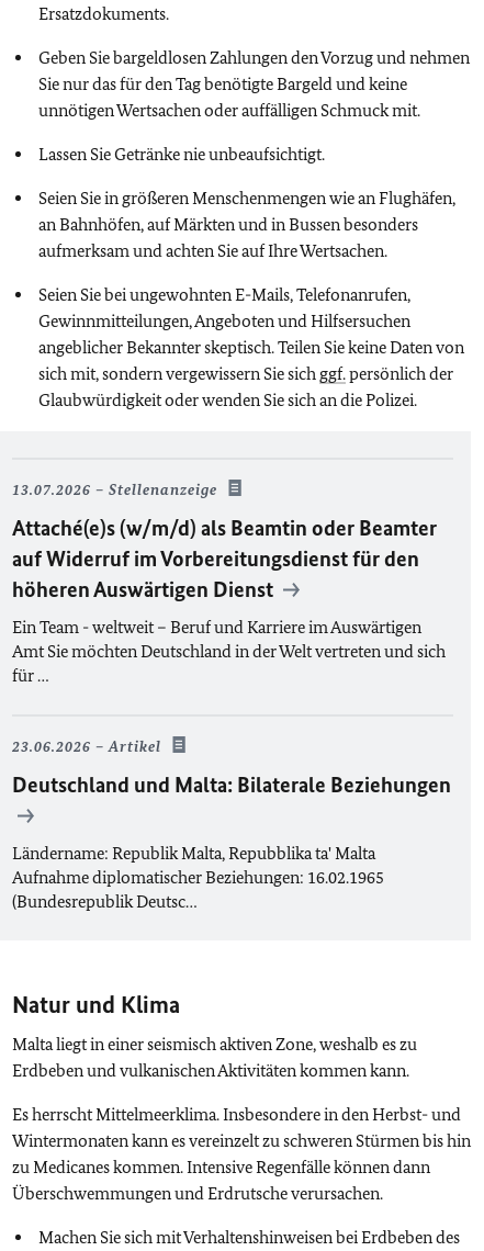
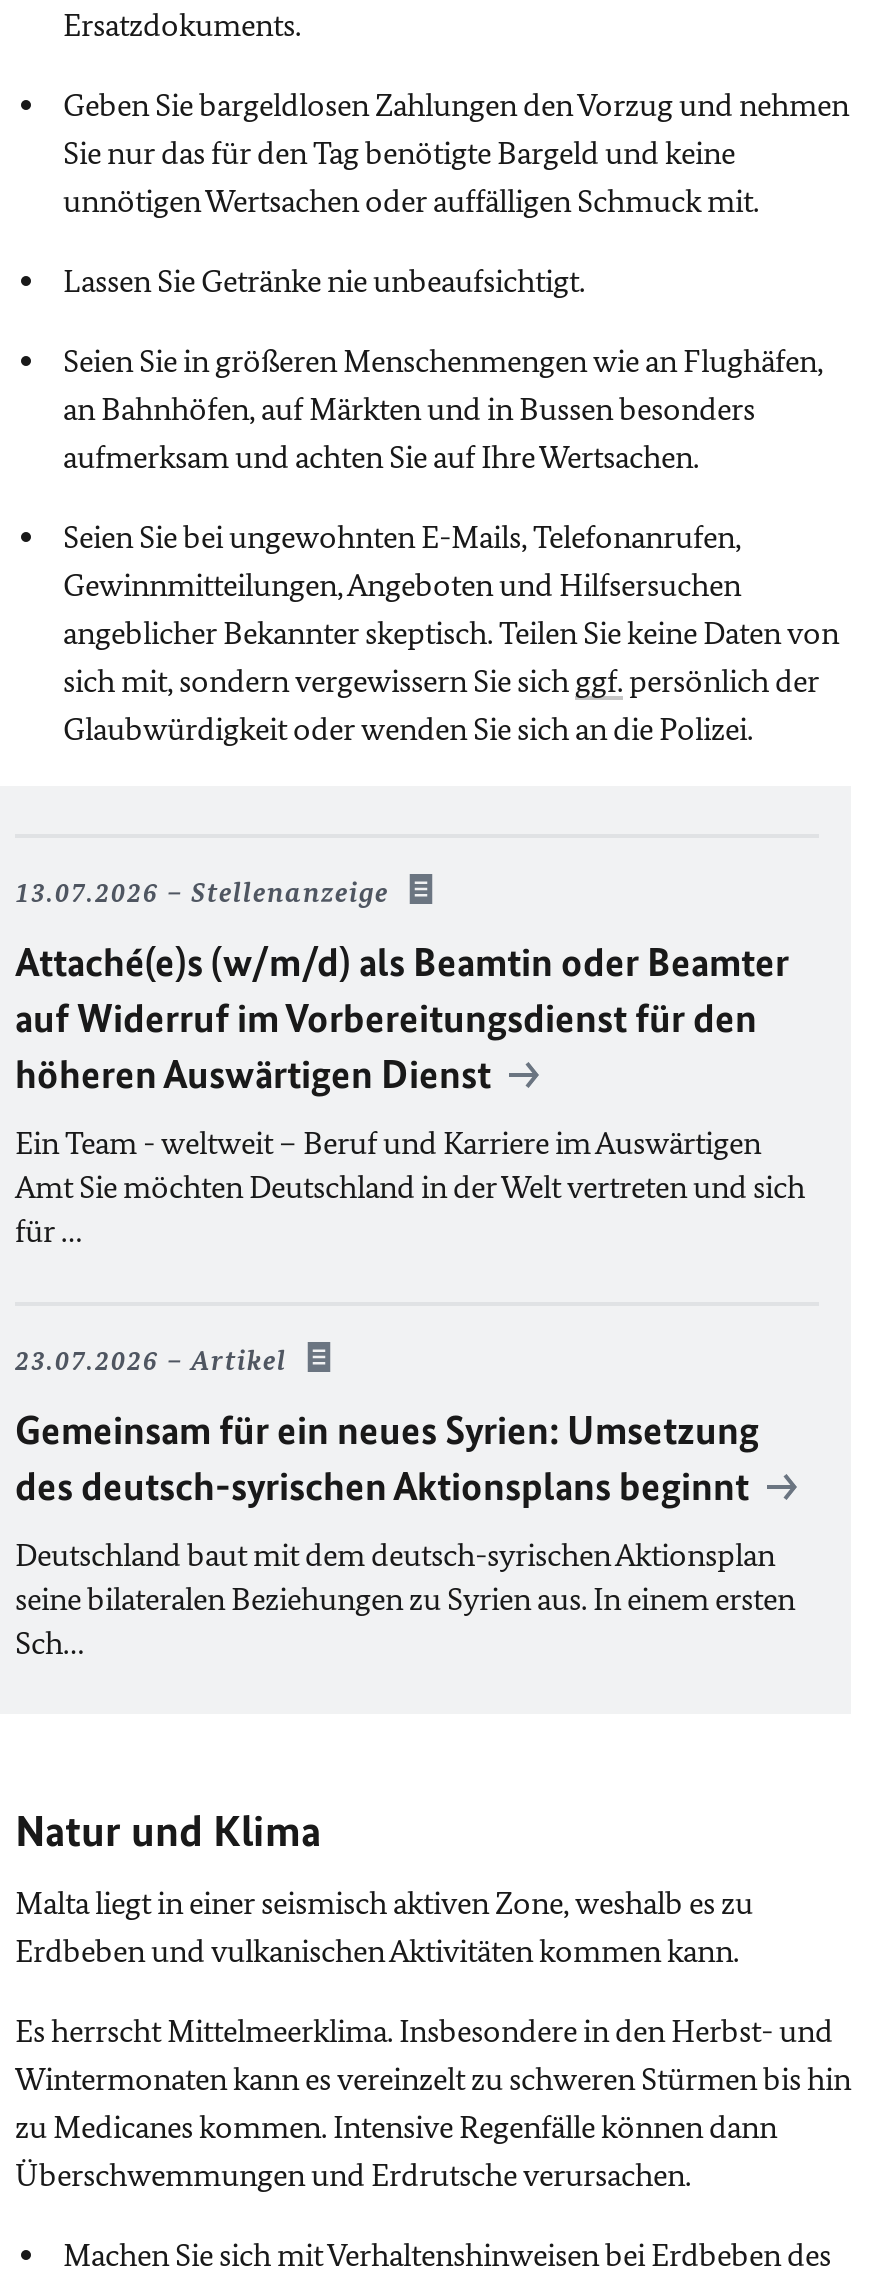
[12,737,161,756] 23.06.2026 Artikel -> [15,1344,287,1378] 23.07.2026 Artikel
[12,771,451,798] Deutschland und Malta: Bilaterale Beziehungen -> [15,1406,759,1510] Gemeinsam für ein neues Syrien: Umsetzung | des deutsch-syrischen Aktionsplans beginnt
[12,843,384,912] Ländername: Republik Malta, Repubblika ta' Malta | Aufnahme diplomatischer Beziehungen: 16.02.1965 | (Bundesrepublik Deutsc… -> [15,1536,795,1662] Deutschland baut mit dem deutsch-syrischen Aktionsplan | seine bilateralen Beziehungen zu Syrien aus. In einem ersten | Sch…

